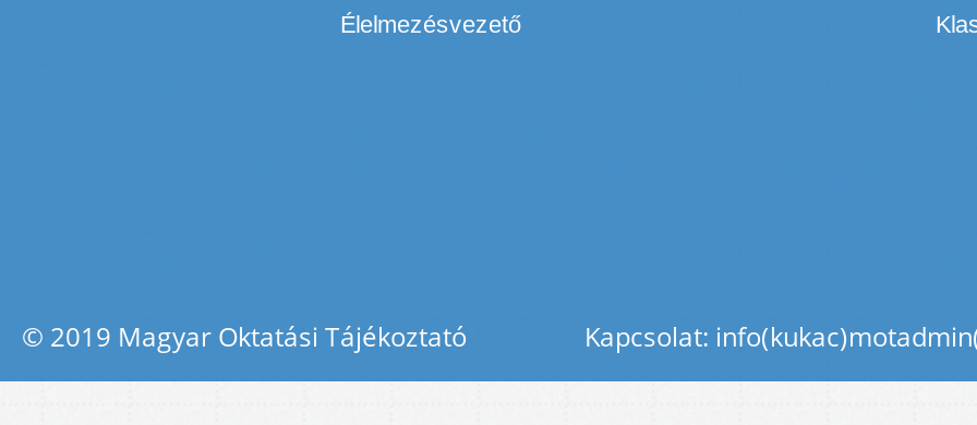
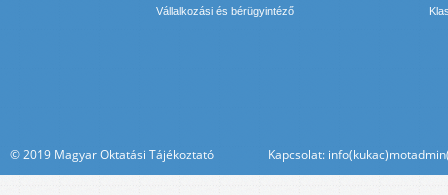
[340,10,521,36] Élelmezésvezető -> [156,5,294,17] Vállalkozási és bérügyintéző

